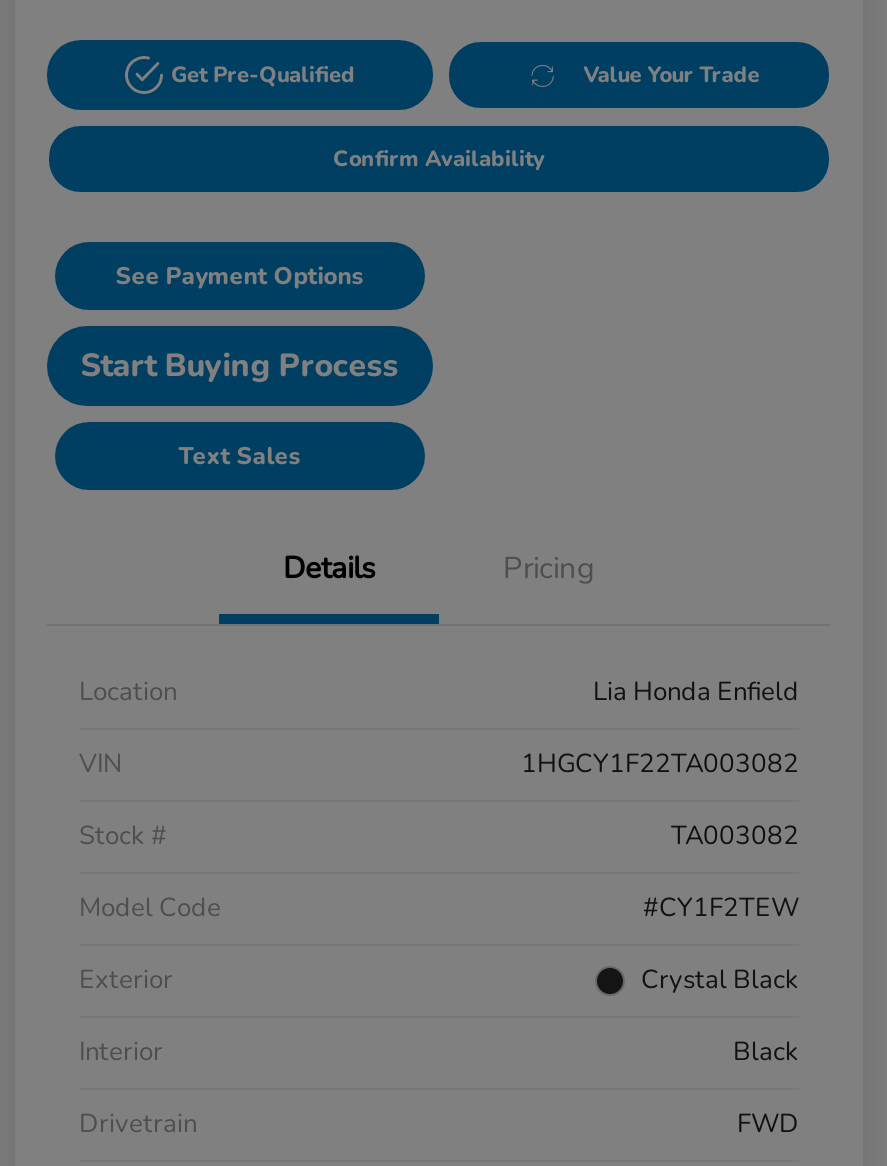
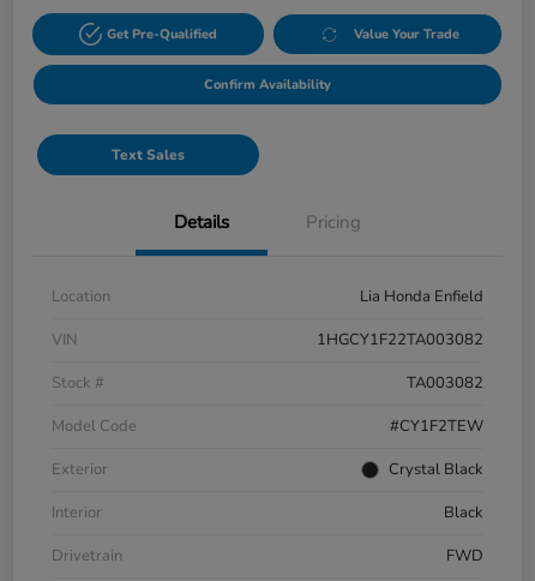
[81,260,399,388] See Payment Options | Start Buying Process -> none

